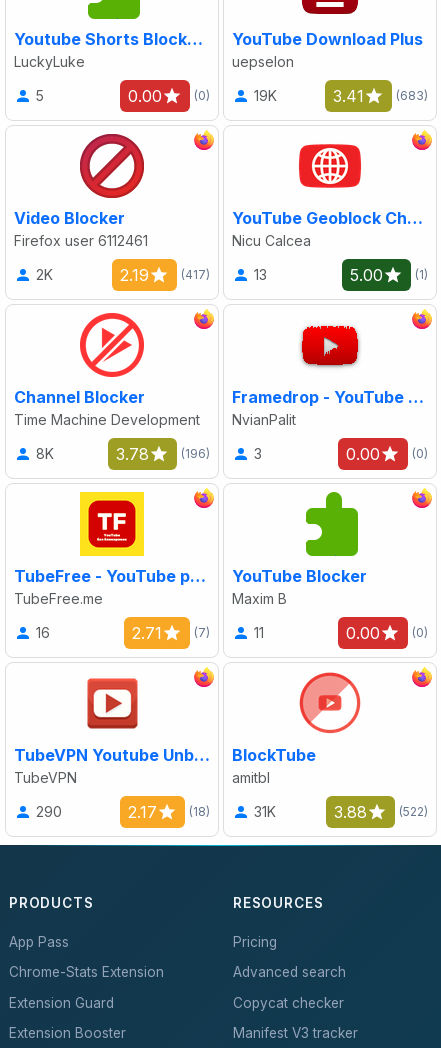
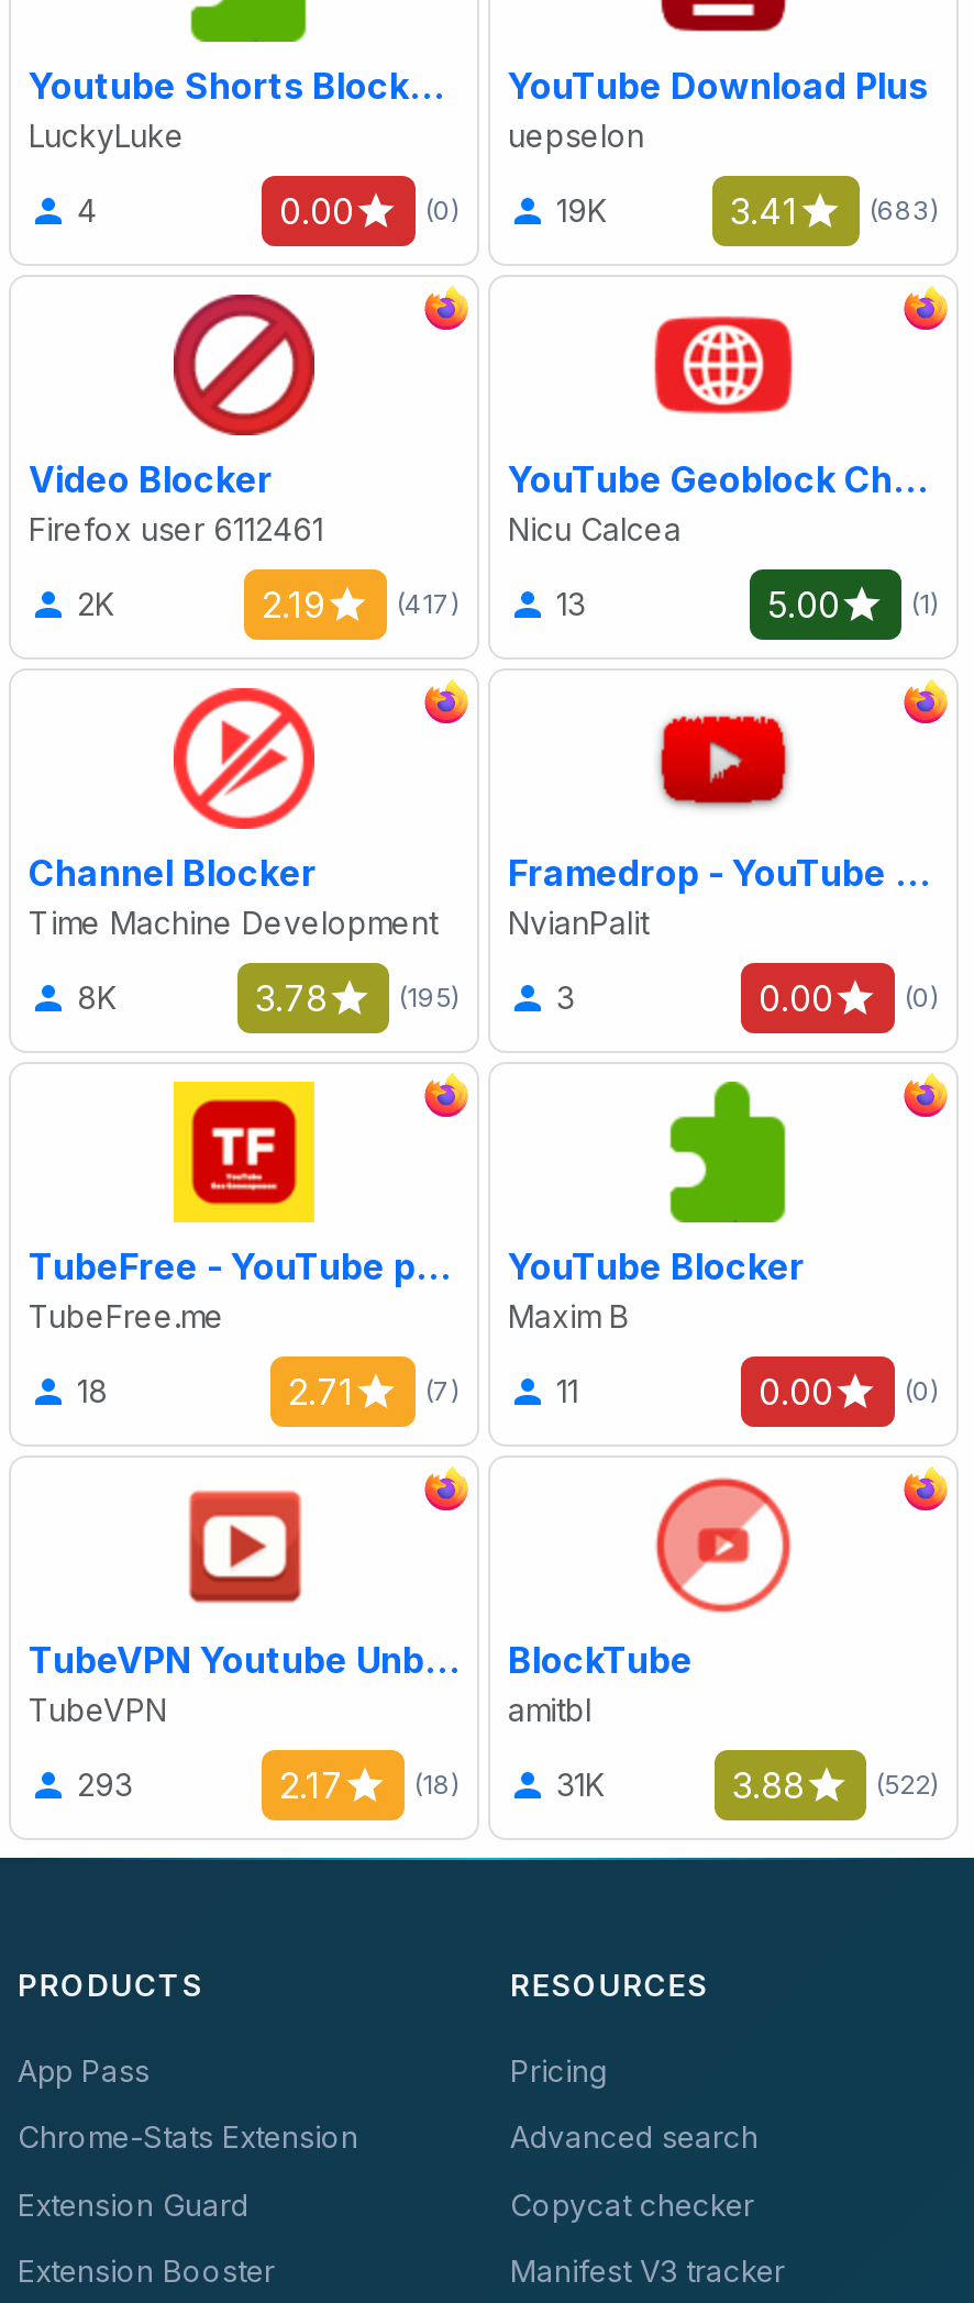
[36,87,44,104] 5 -> [77,192,97,229] 4
[181,446,210,461] (196) -> [398,980,460,1013] (195)
[36,624,50,641] 16 -> [77,1372,108,1410] 18
[36,803,62,820] 290 -> [77,1766,132,1803] 293

